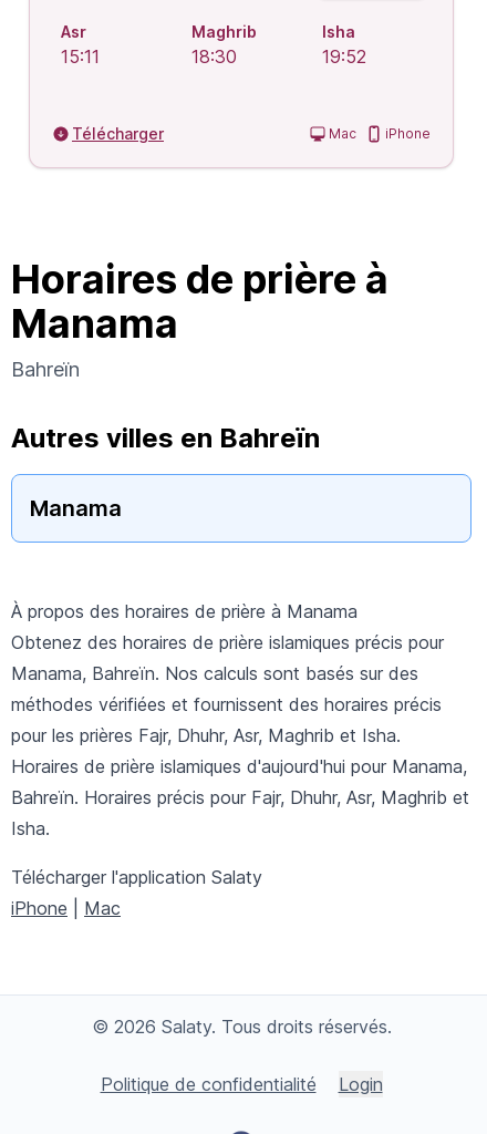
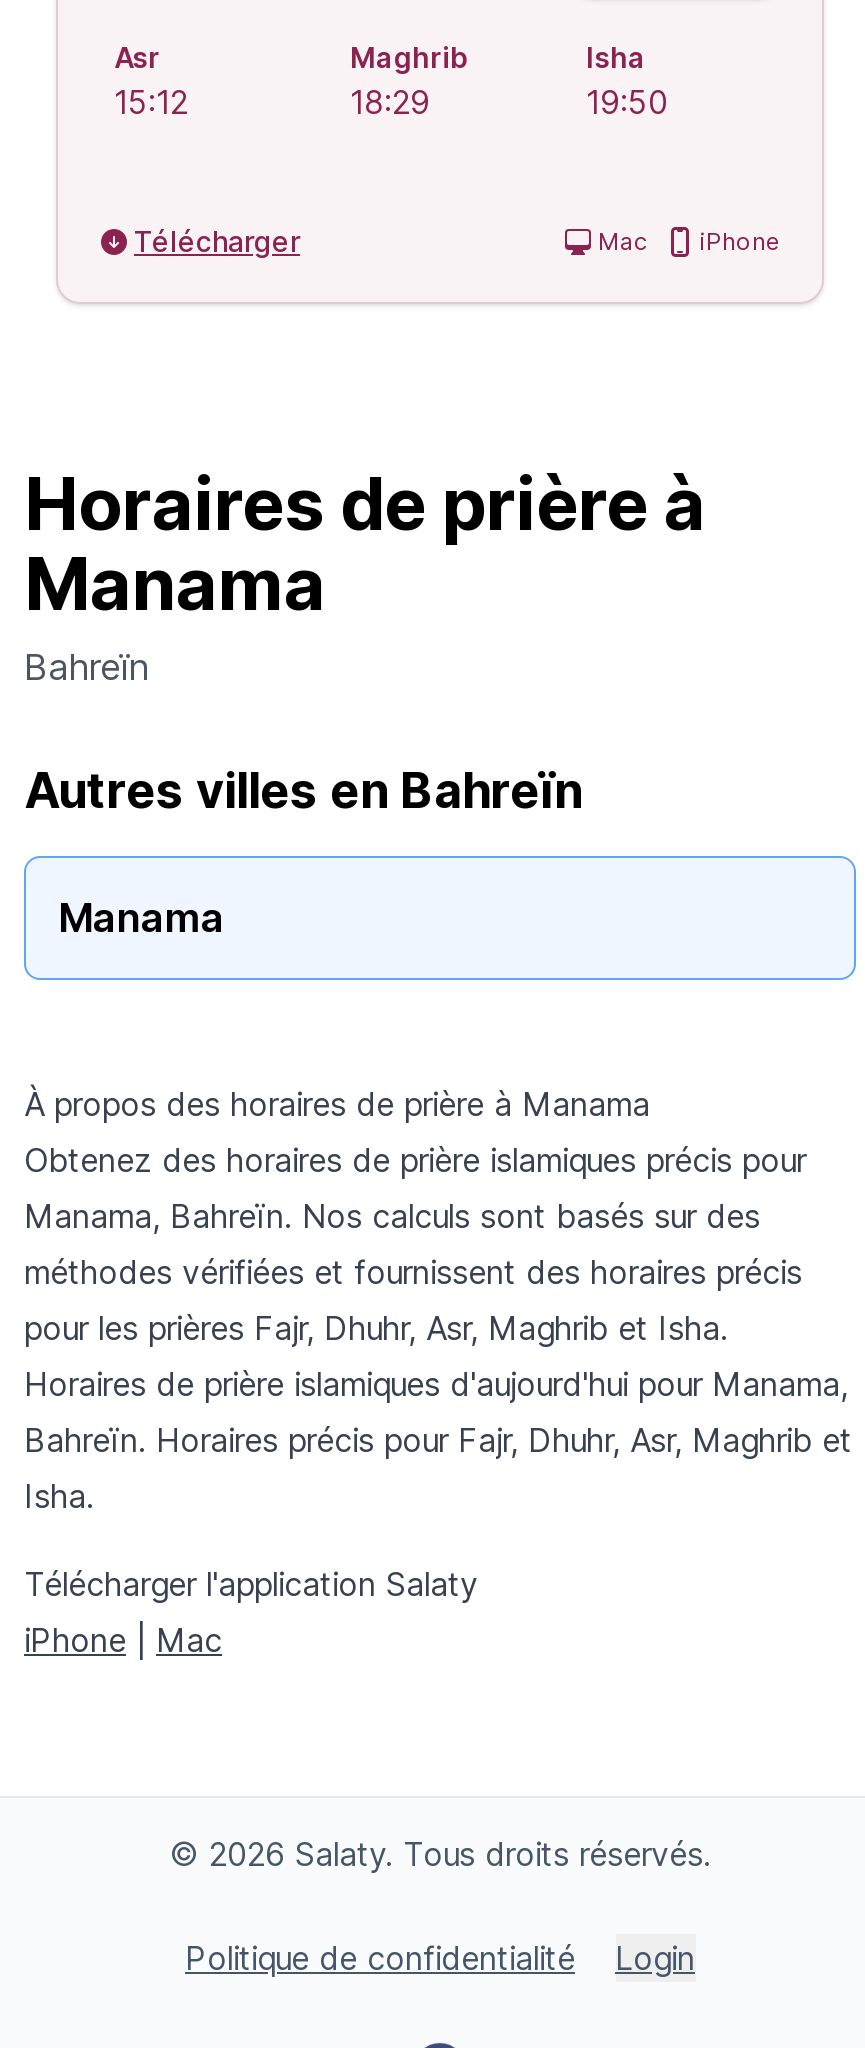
[61,45,100,68] 15:11 -> [114,82,188,122] 15:12
[191,45,237,68] 18:30 -> [350,82,430,122] 18:29
[322,45,366,68] 19:52 -> [586,82,668,122] 19:50

